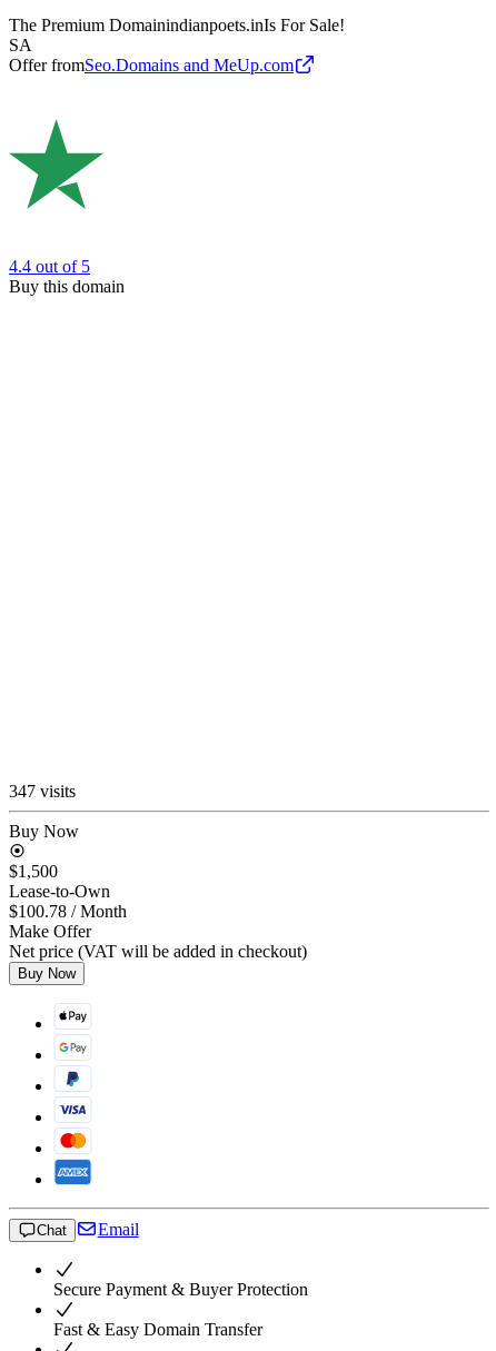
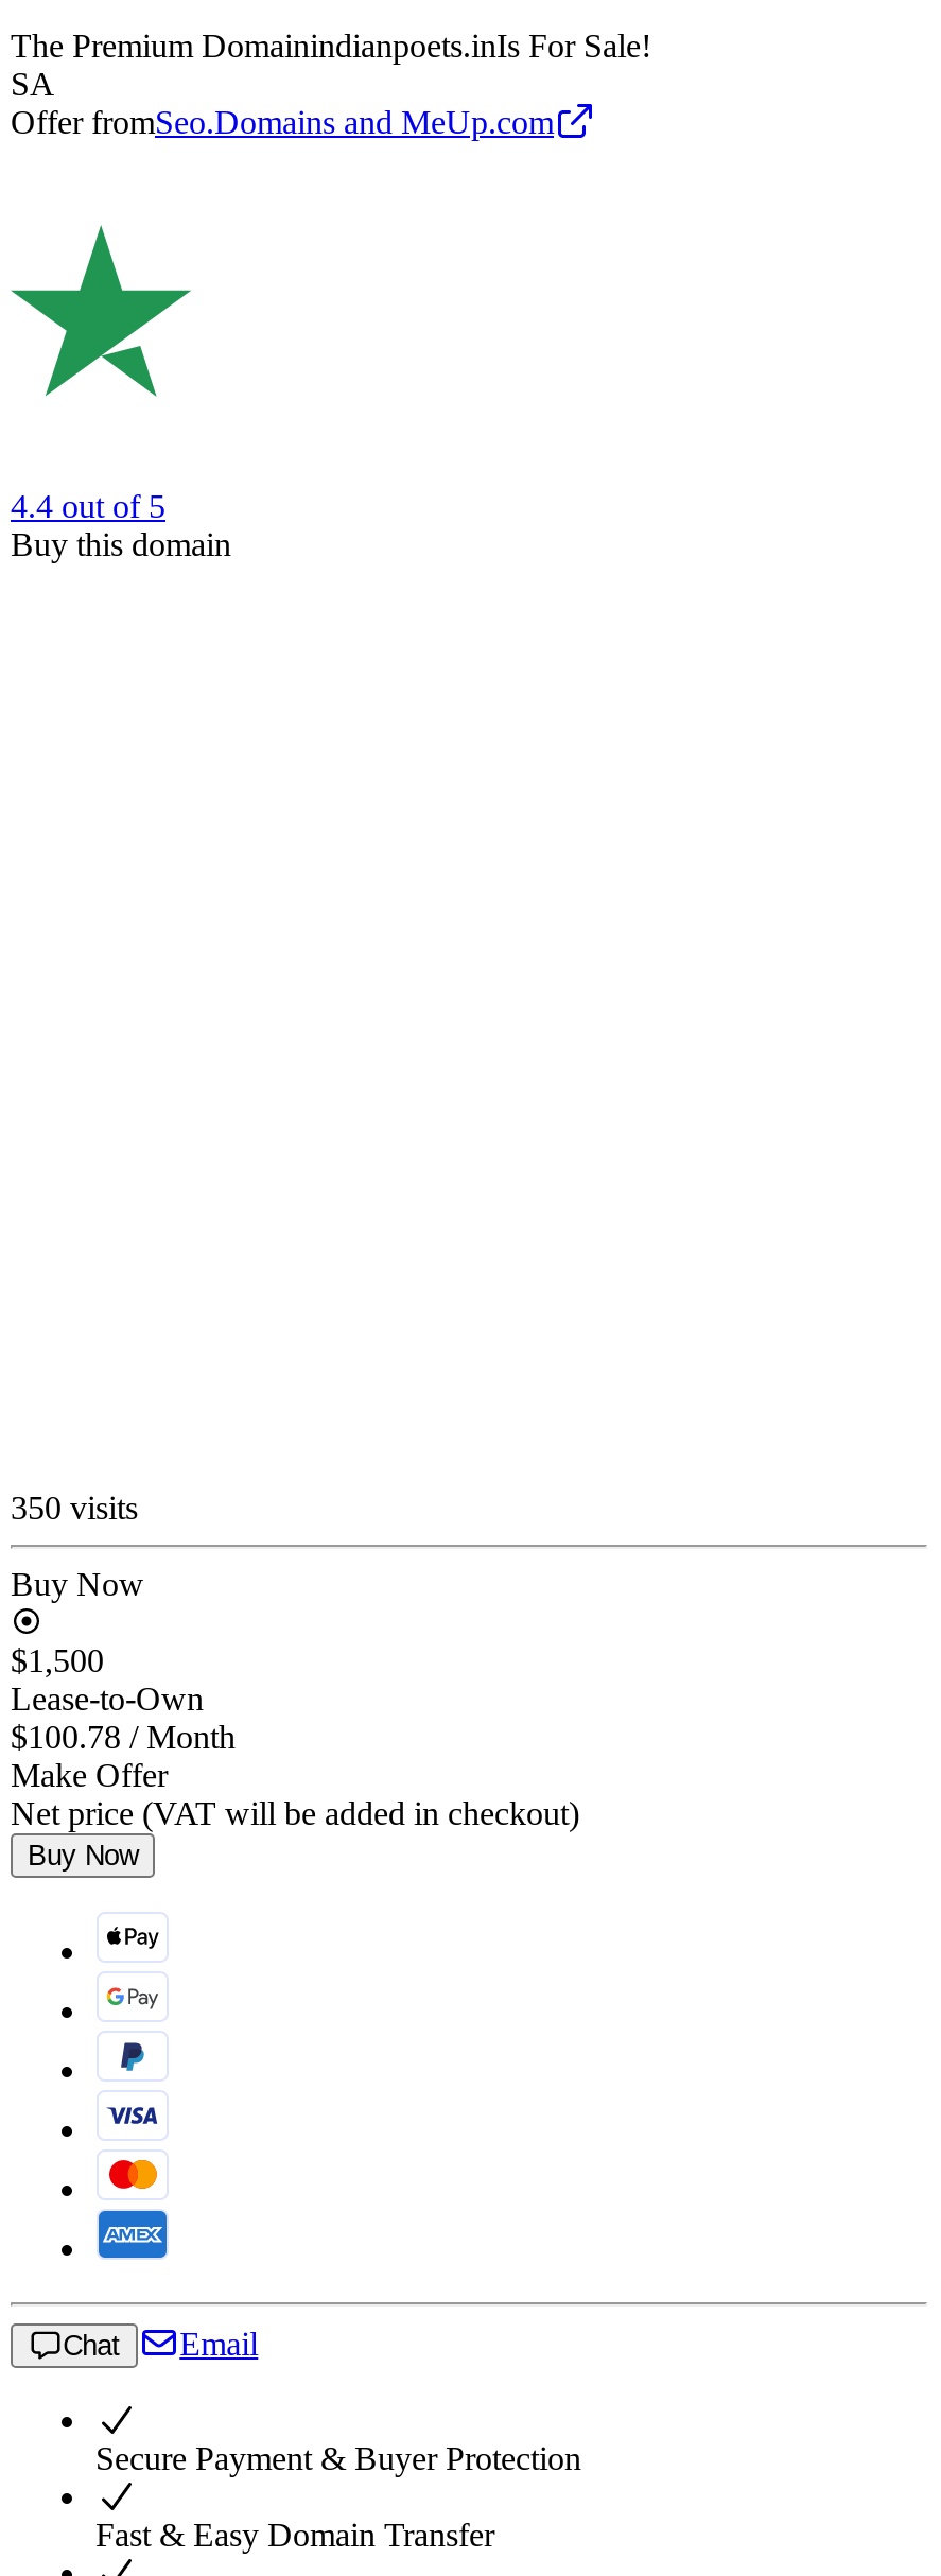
[9,781,76,800] 347 visits -> [11,1489,138,1525] 350 visits

